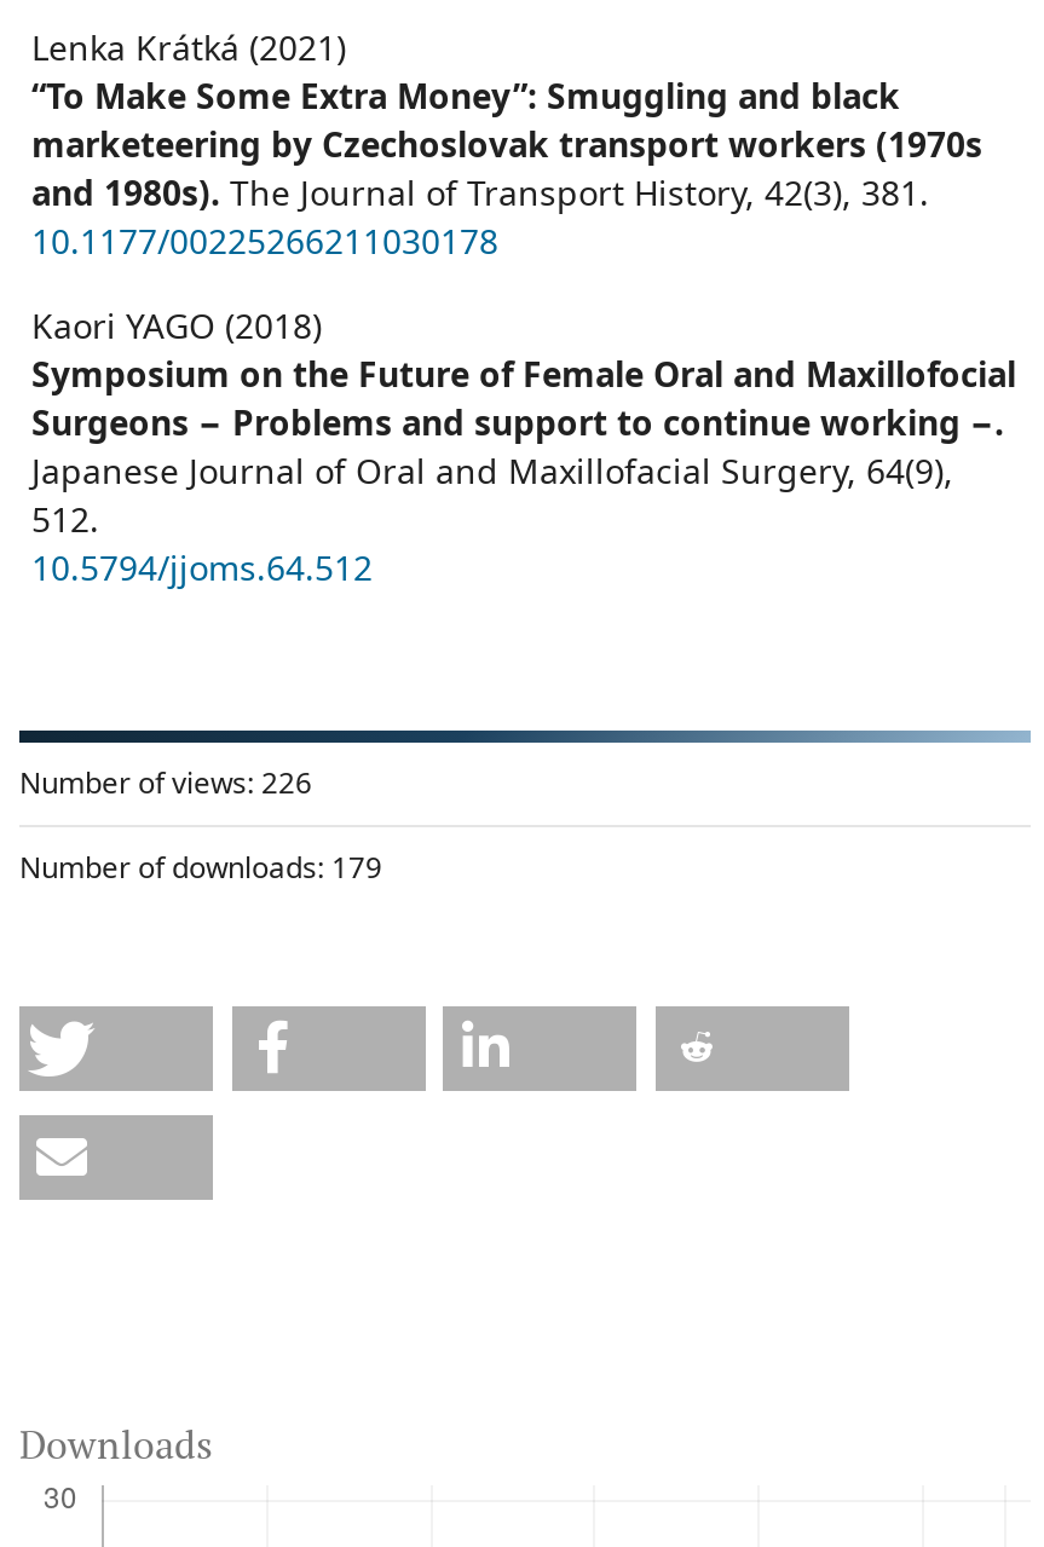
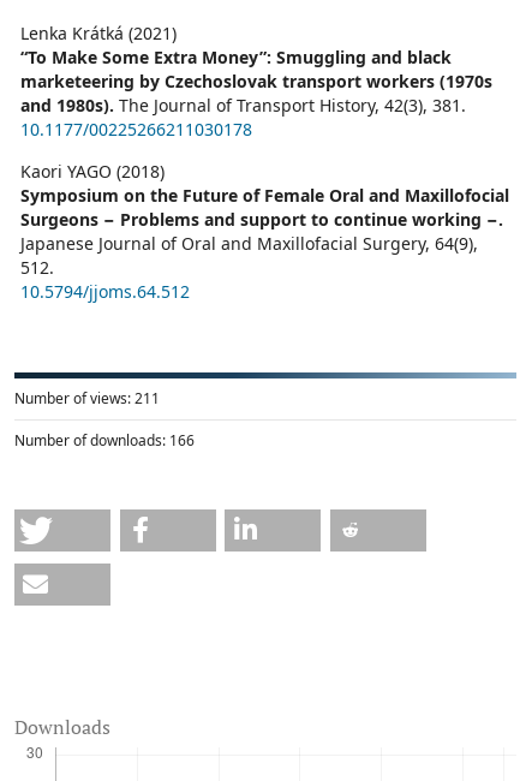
[19,761,312,802] Number of views: 226 -> [14,387,160,408] Number of views: 211
[19,845,382,887] Number of downloads: 179 -> [14,430,195,450] Number of downloads: 166

